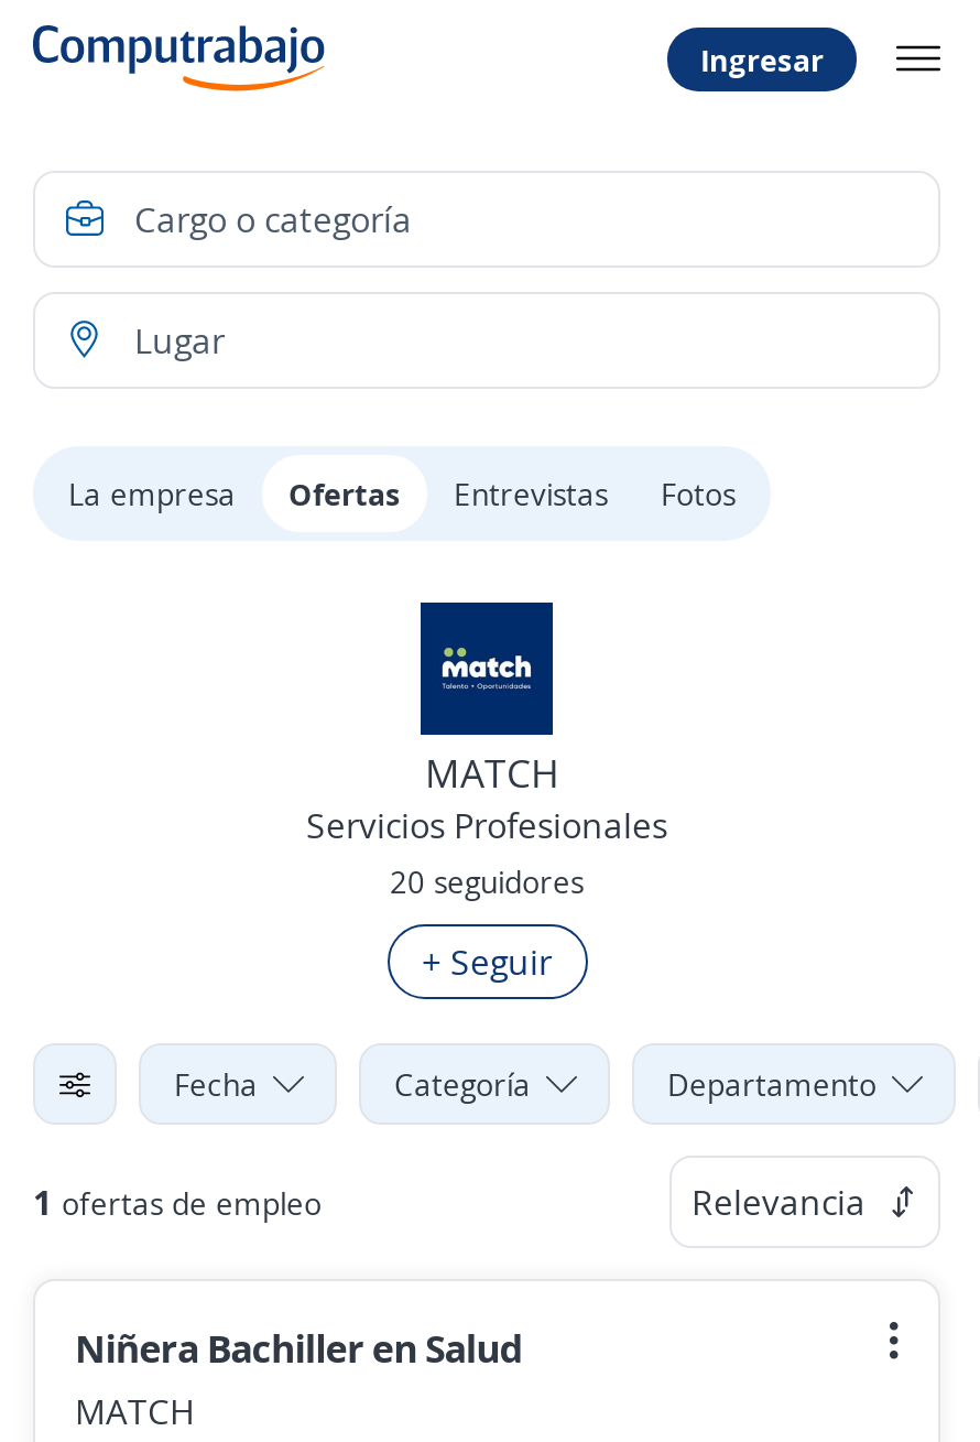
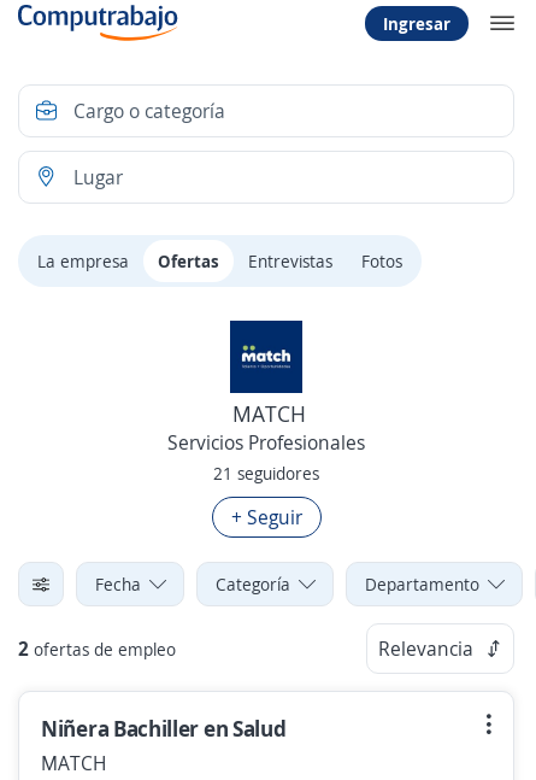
[390,860,584,902] 20 seguidores -> [213,462,319,485] 21 seguidores
[33,1178,322,1226] 1 ofertas de empleo -> [18,635,176,662] 2 ofertas de empleo

